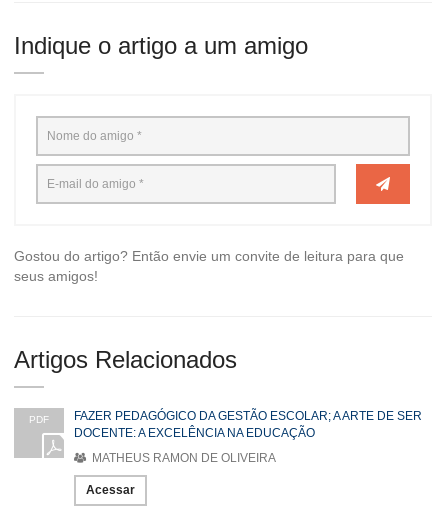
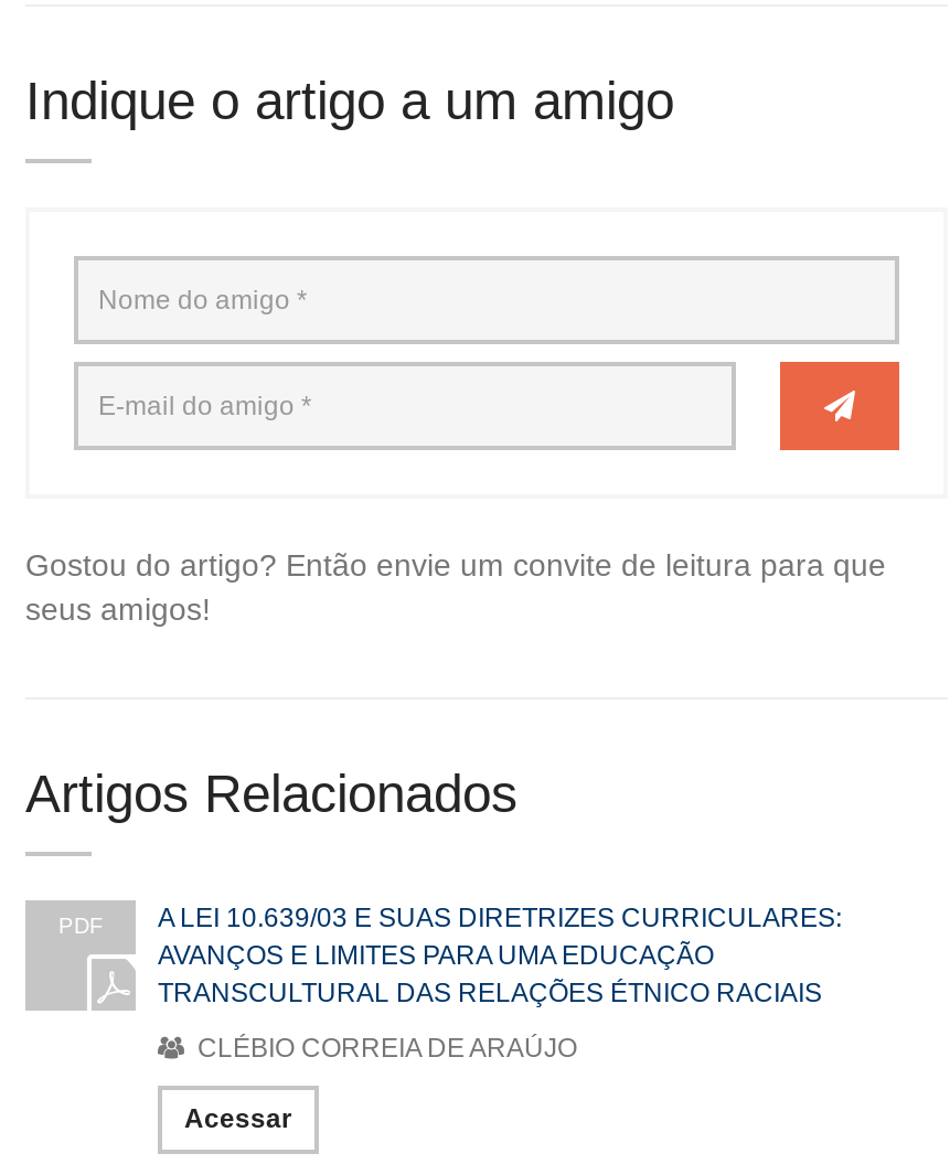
[74,409,422,440] FAZER PEDAGÓGICO DA GESTÃO ESCOLAR; A ARTE DE SER | DOCENTE: A EXCELÊNCIA NA EDUCAÇÃO -> [158,902,842,1008] A LEI 10.639/03 E SUAS DIRETRIZES CURRICULARES: | AVANÇOS E LIMITES PARA UMA EDUCAÇÃO | TRANSCULTURAL DAS RELAÇÕES ÉTNICO RACIAIS
[89,451,276,465] MATHEUS RAMON DE OLIVEIRA -> [191,1032,577,1063] CLÉBIO CORREIA DE ARAÚJO

